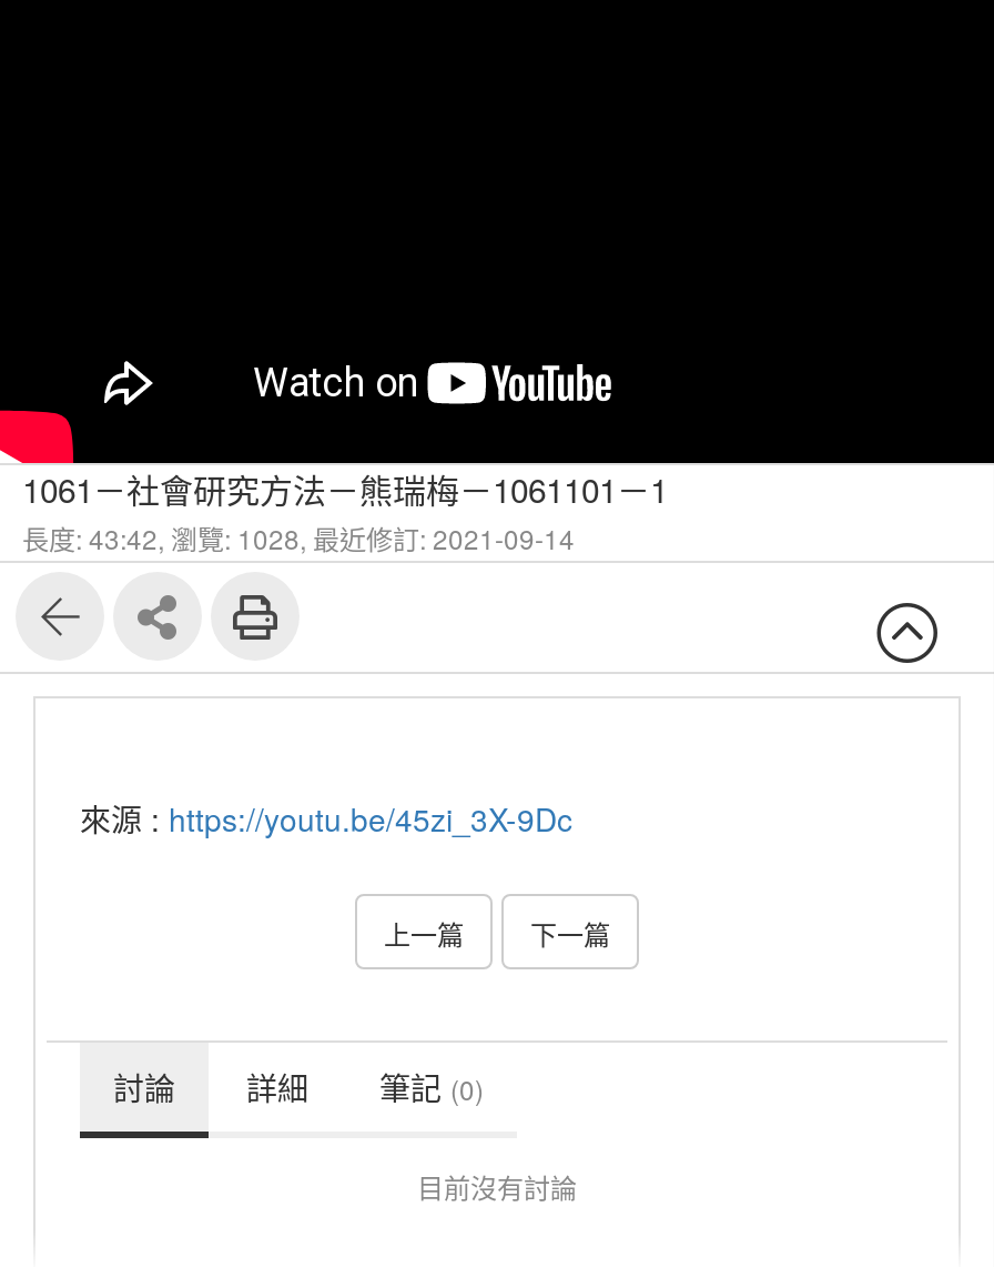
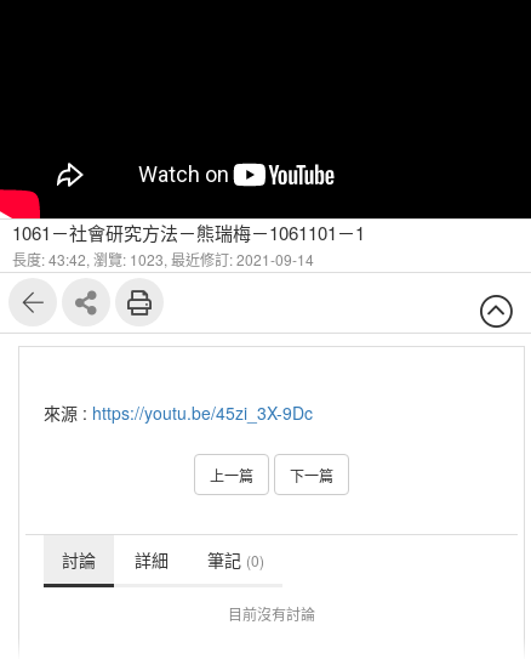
[22,519,575,556] 長度: 43:42,瀏覽: 1028,最近修訂: 2021-09-14 -> [12,249,314,269] 長度: 43:42,瀏覽: 1023,最近修訂: 2021-09-14

